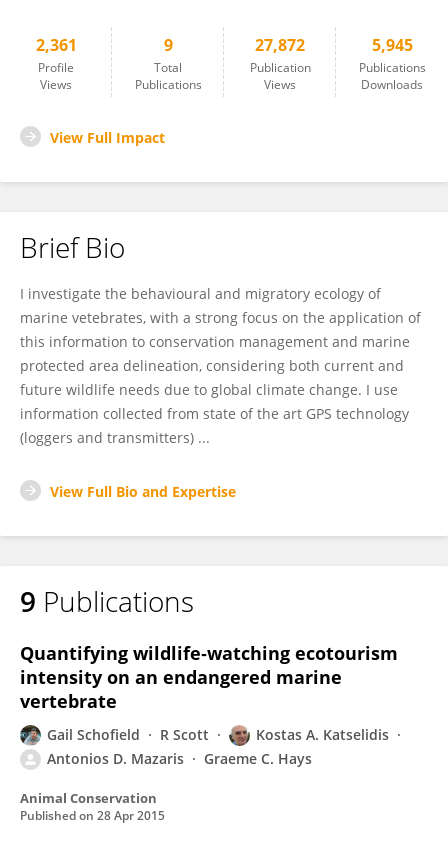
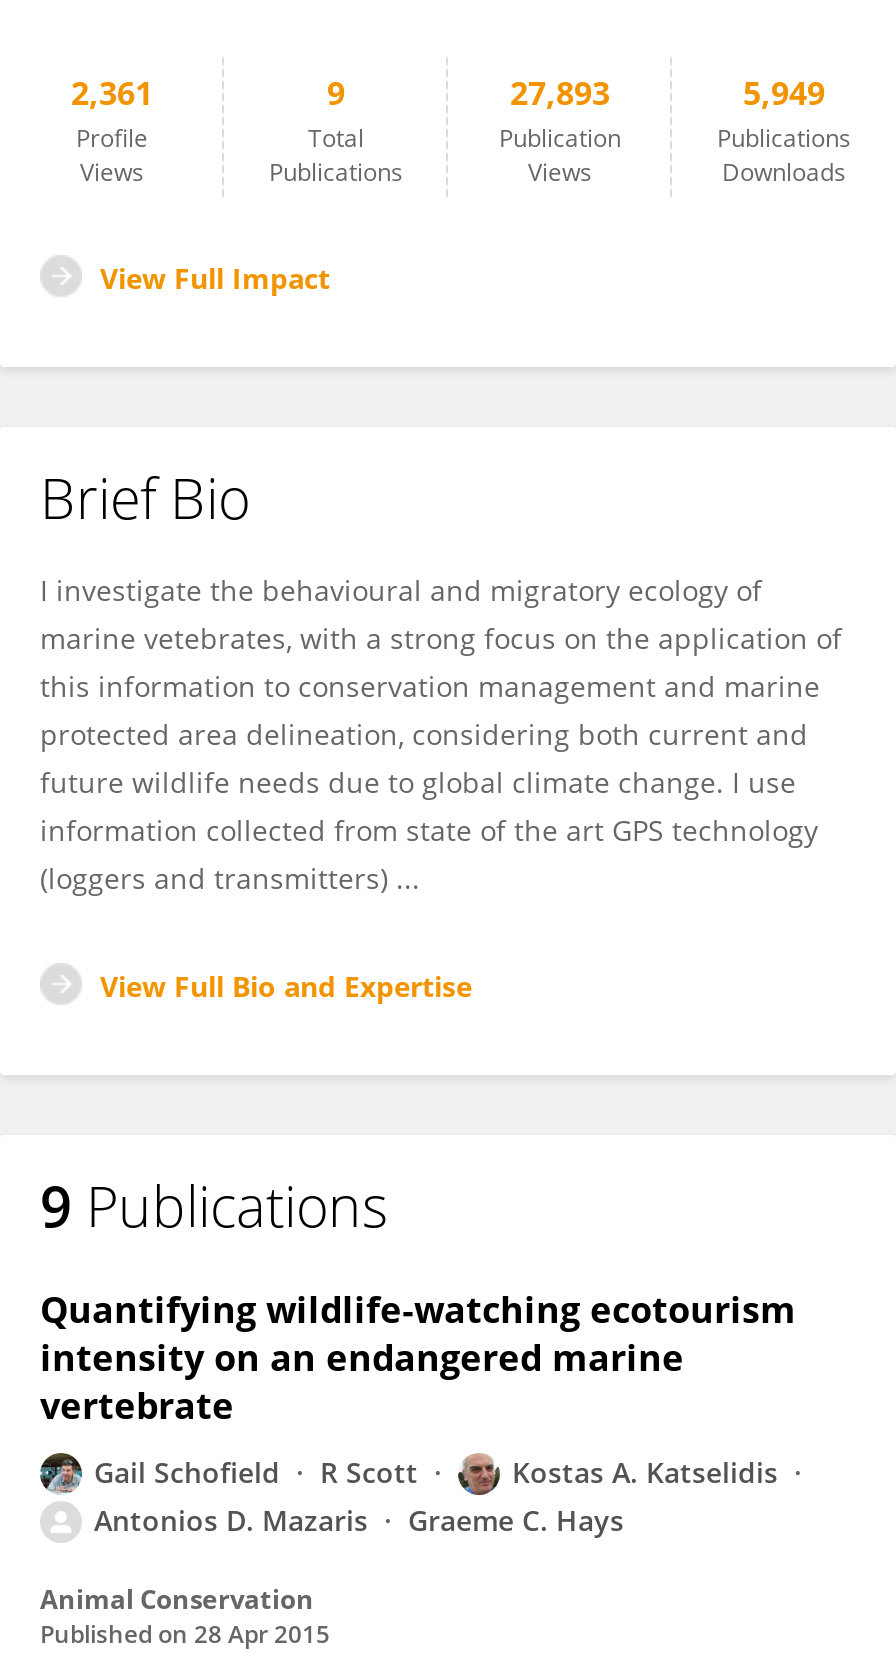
[255,34,305,56] 27,872 -> [510,71,610,115] 27,893
[371,34,412,56] 5,945 -> [743,71,825,115] 5,949

